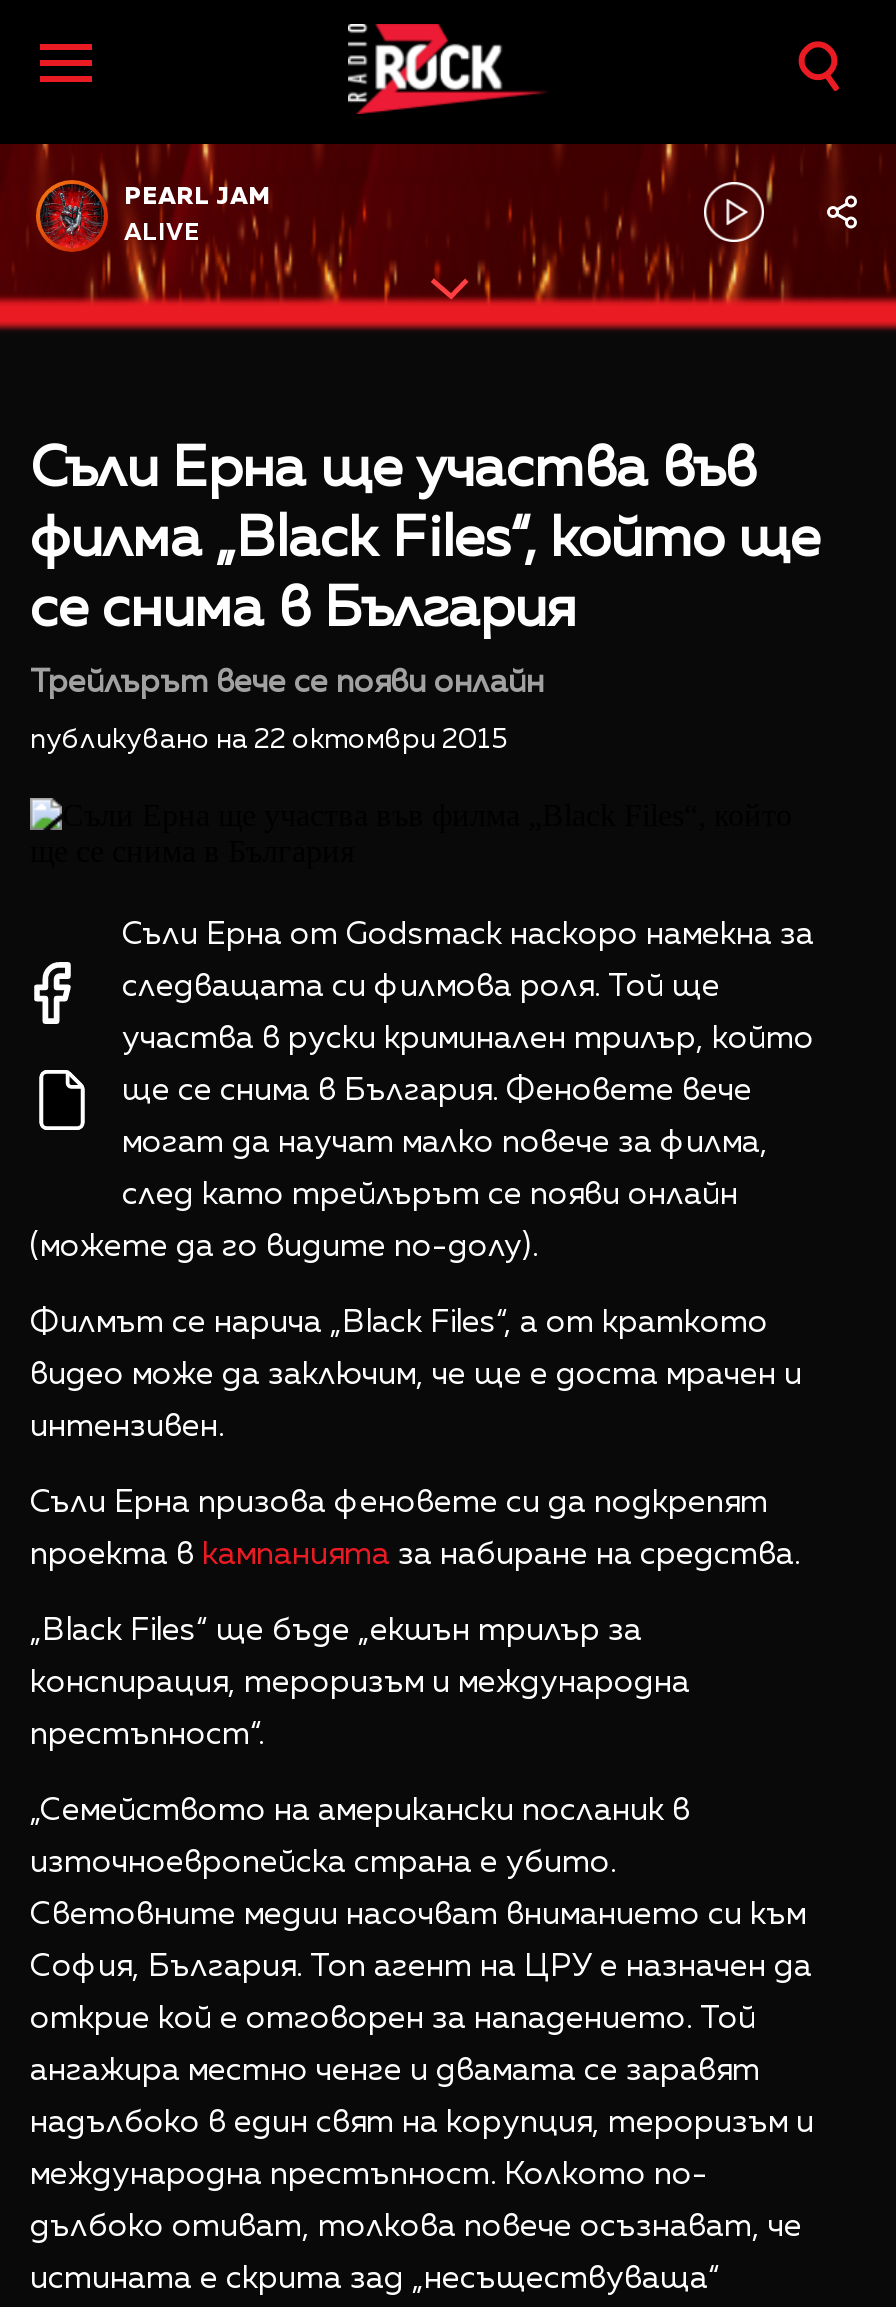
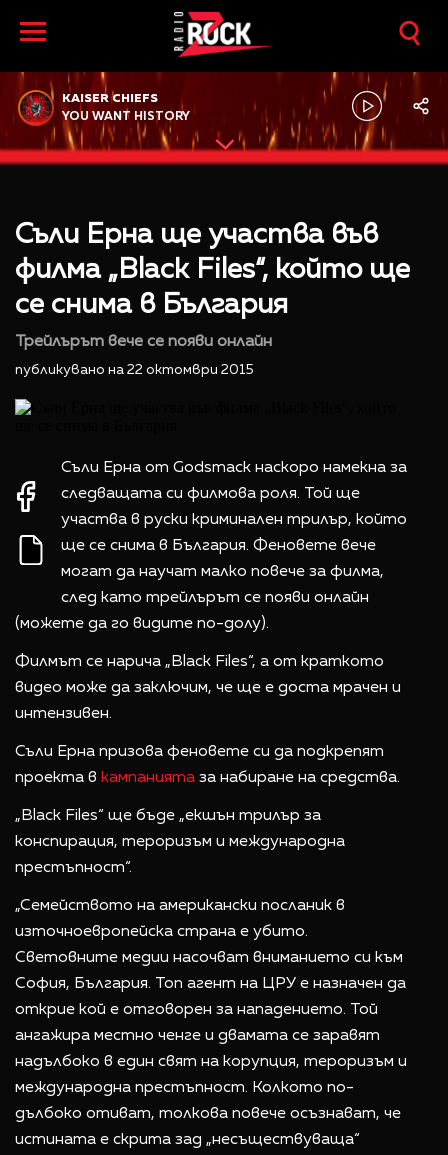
[124,186,270,210] PEARL JAM -> [62,93,158,105] KAISER CHIEFS
[124,222,200,246] ALIVE -> [62,111,190,123] YOU WANT HISTORY

